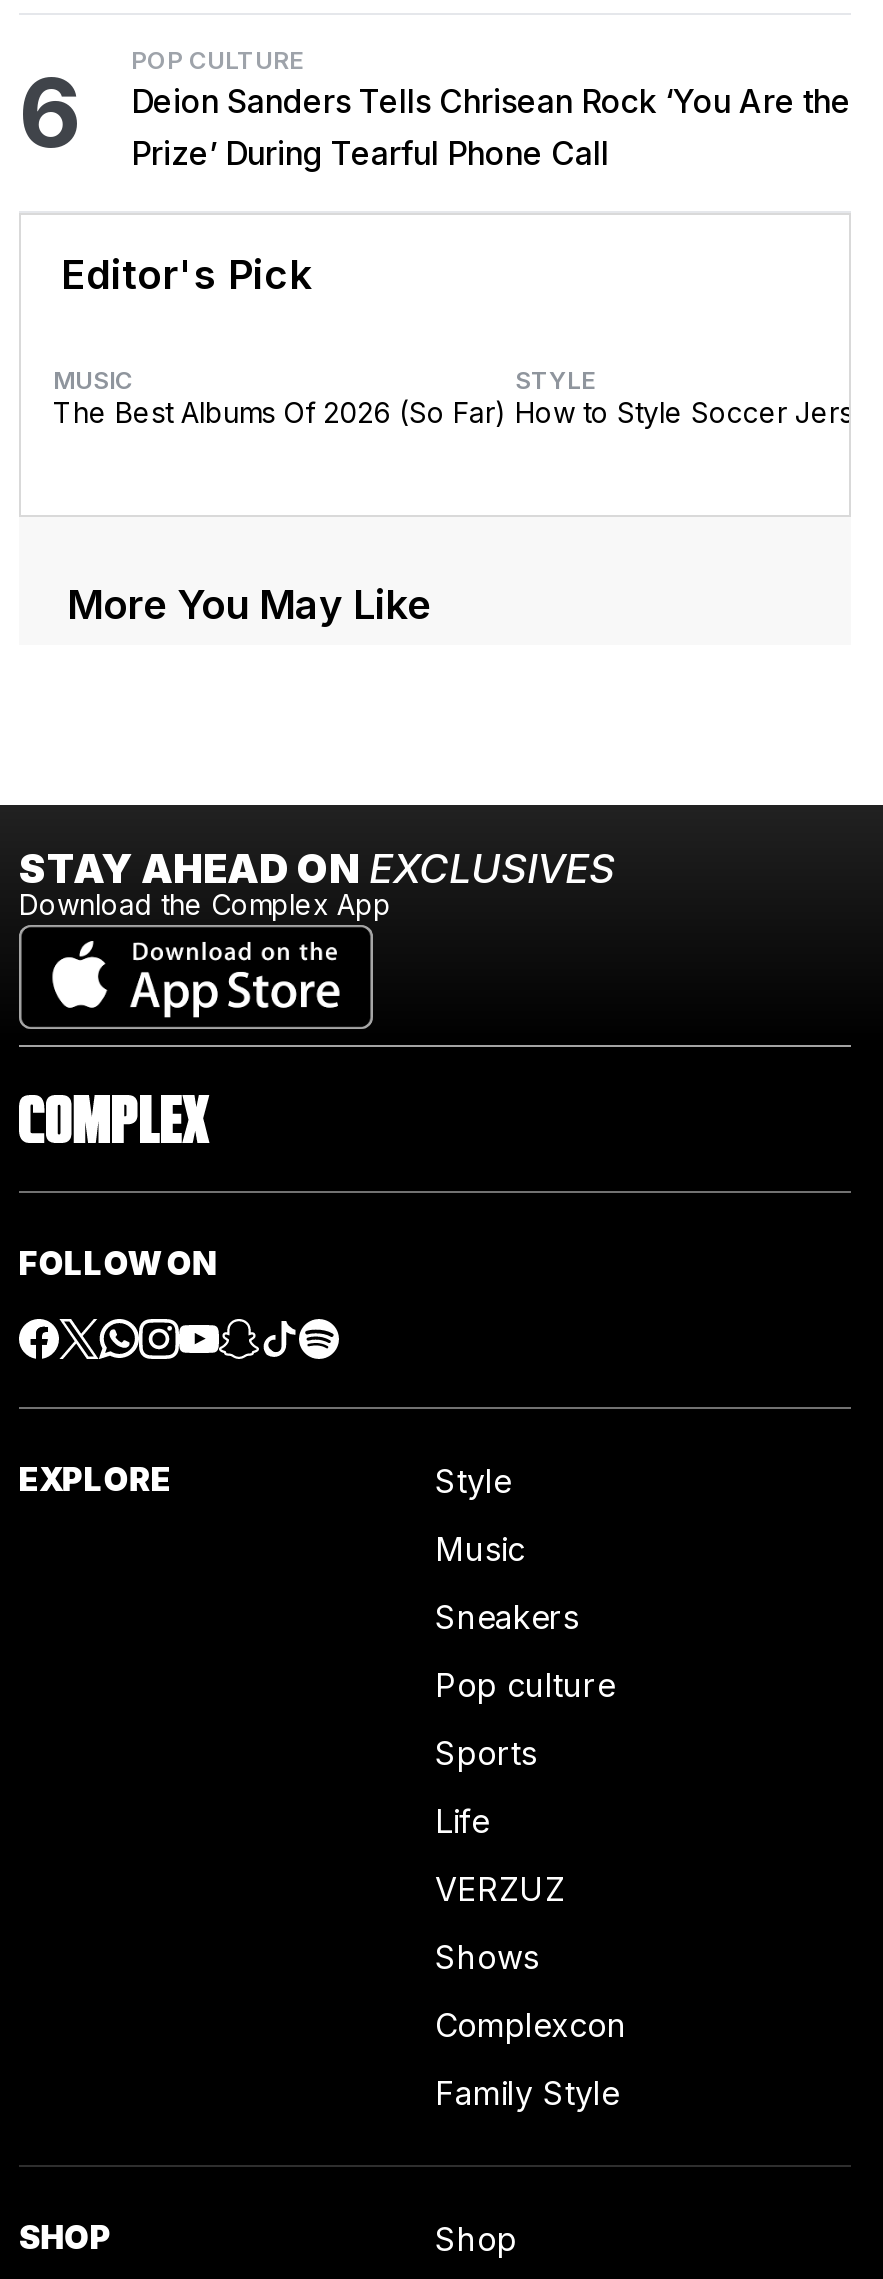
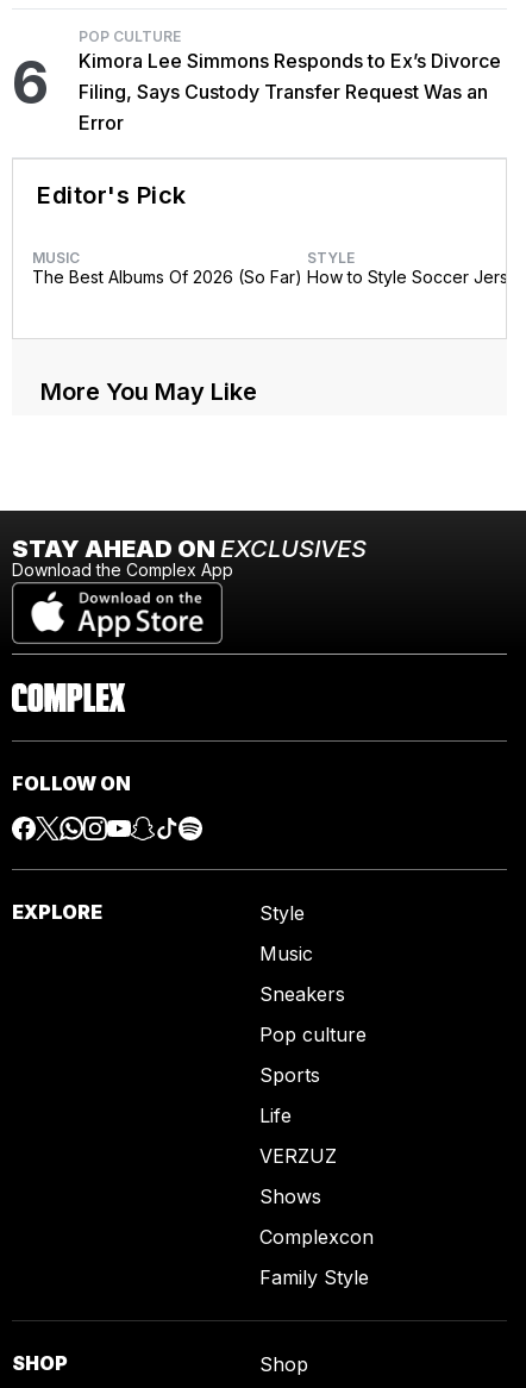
[131,81,851,173] Deion Sanders Tells Chrisean Rock ‘You Are the | Prize’ During Tearful Phone Call -> [79,49,501,135] Kimora Lee Simmons Responds to Ex’s Divorce | Filing, Says Custody Transfer Request Was an | Error

